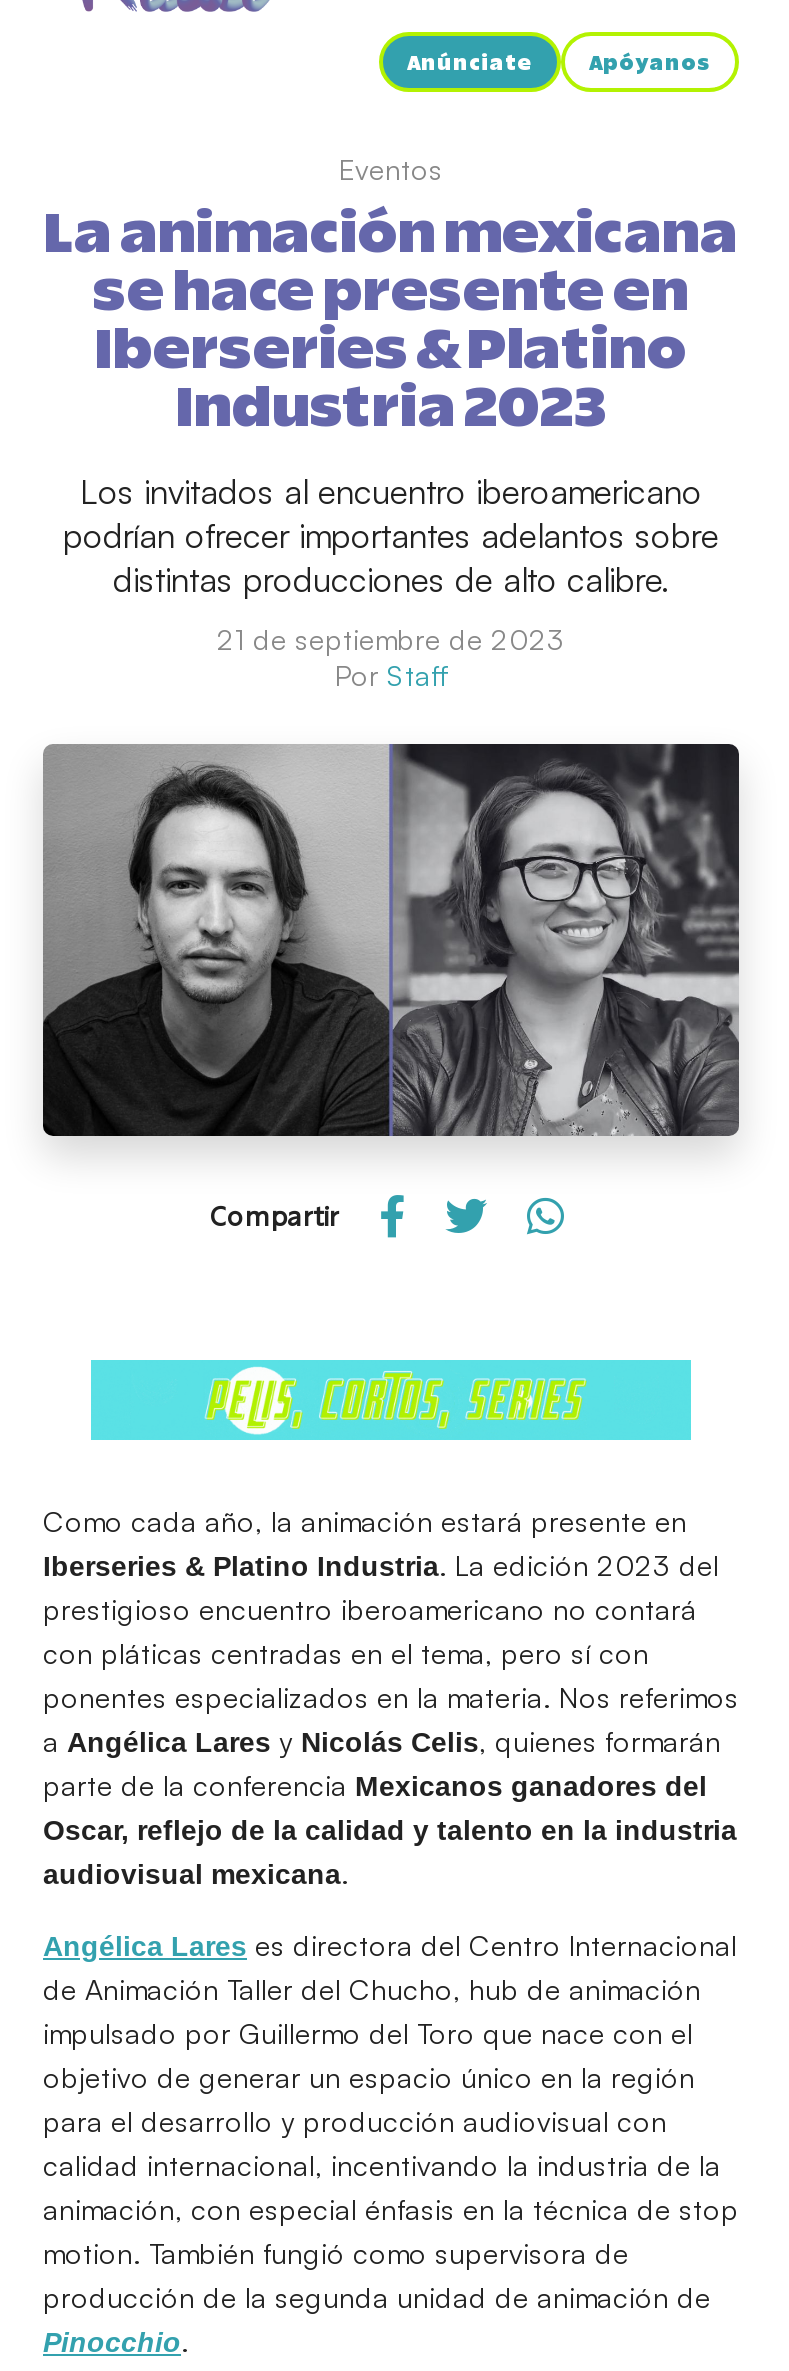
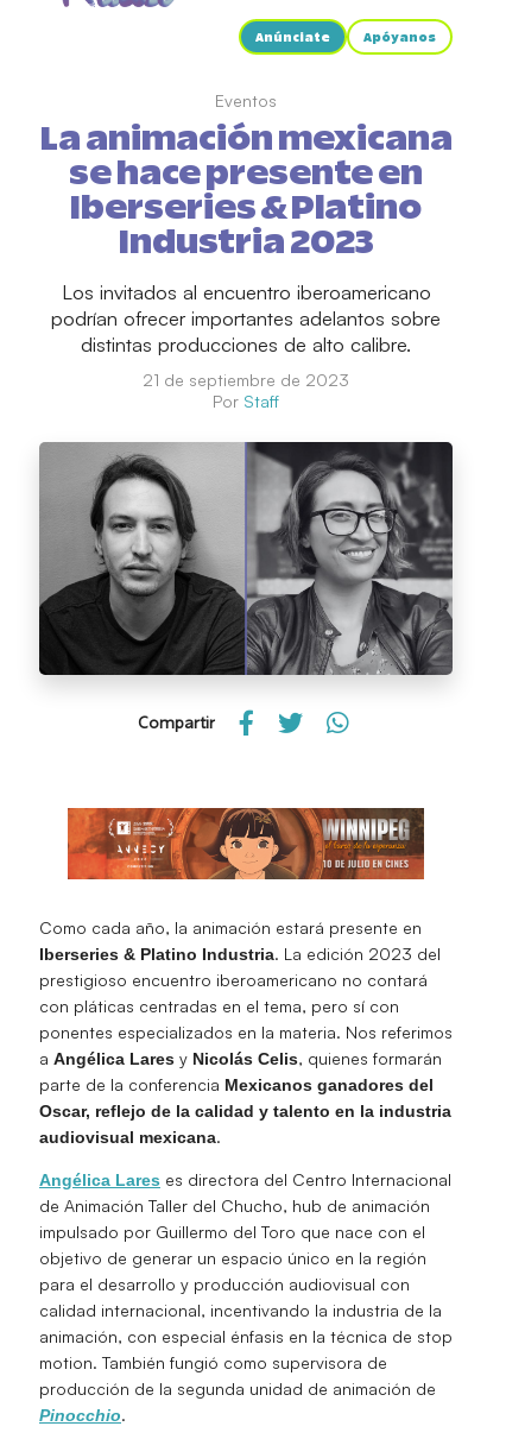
[89,1358,693,1442] [image] -> [67,807,425,881] [image]

